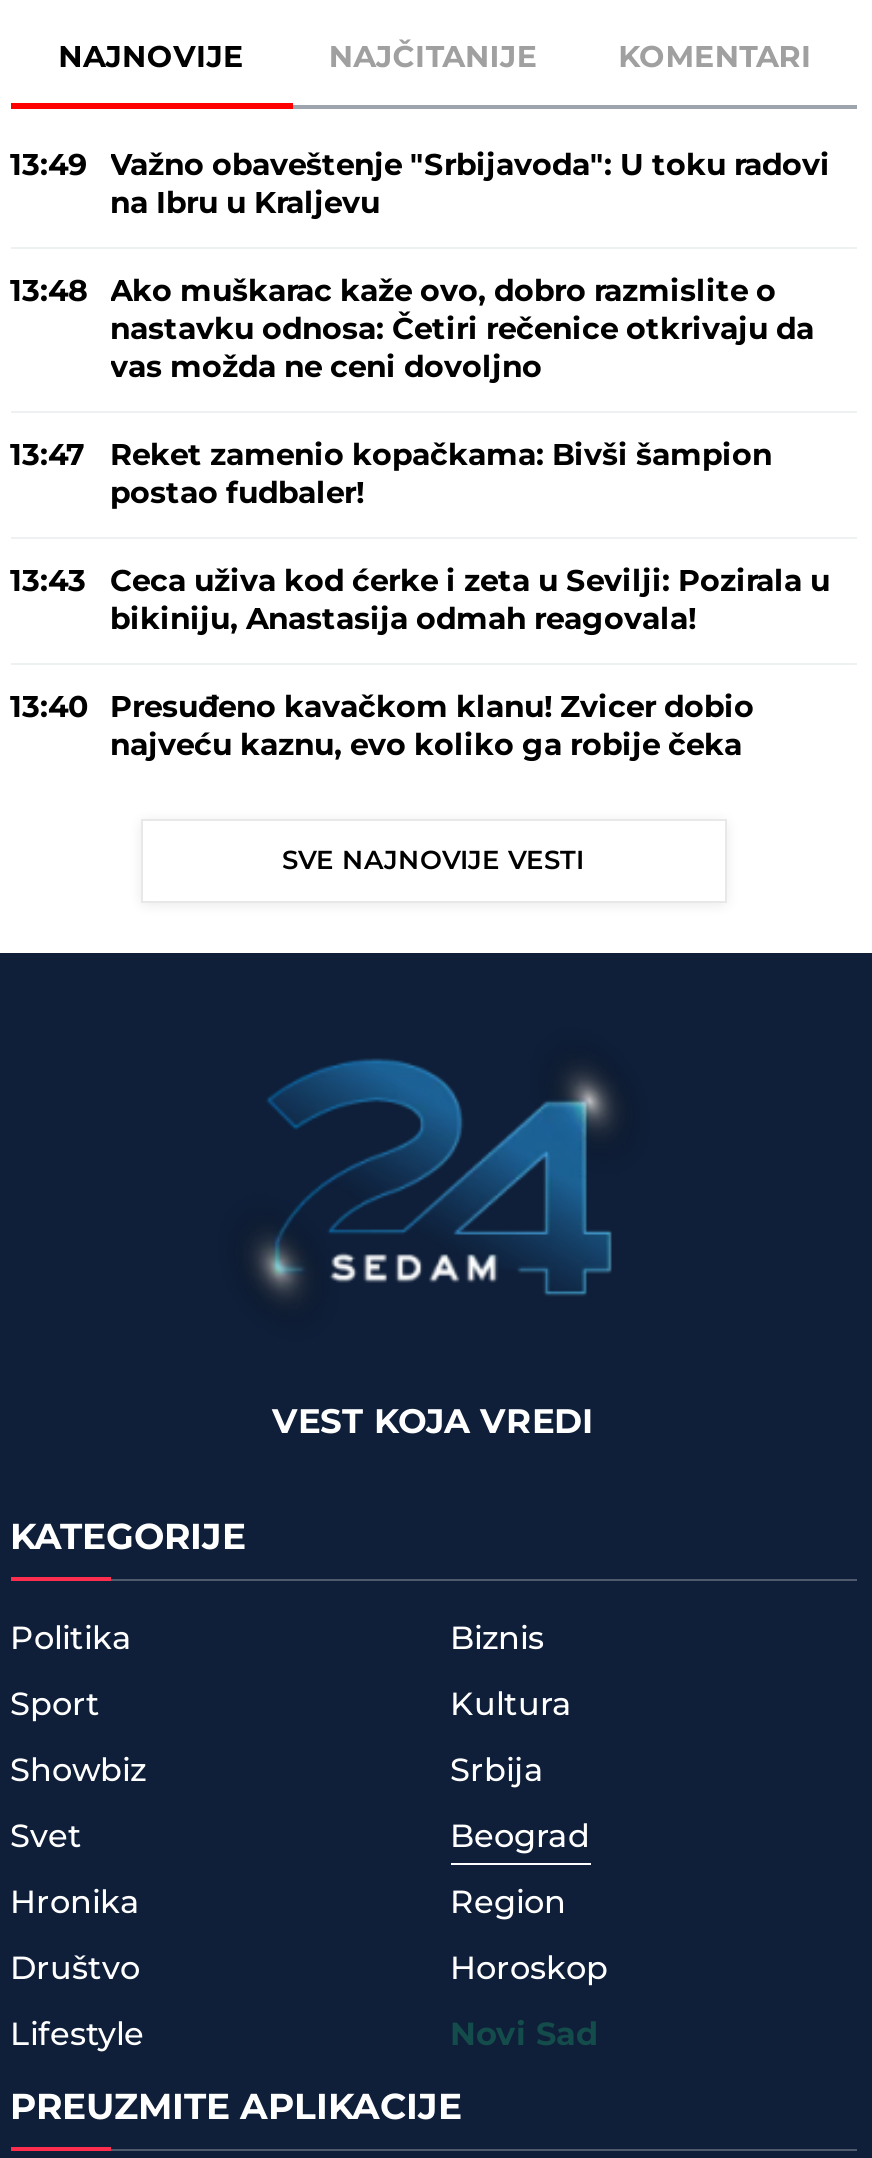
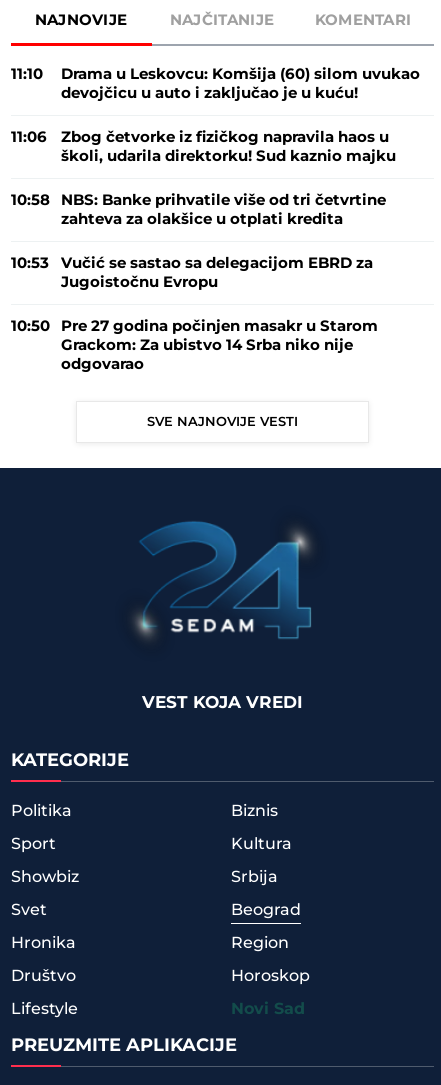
[10,144,88,190] 13:49 -> [10,63,42,86] 11:10
[110,144,830,228] Važno obaveštenje "Srbijavoda": U toku radovi | na Ibru u Kraljevu -> [60,63,419,105] Drama u Leskovcu: Komšija (60) silom uvukao | devojčicu u auto i zaključao je u kuću!
[10,270,88,316] 13:48 -> [10,126,46,149] 11:06
[110,270,814,392] Ako muškarac kaže ovo, dobro razmislite o | nastavku odnosa: Četiri rečenice otkrivaju da | vas možda ne ceni dovoljno -> [60,126,395,168] Zbog četvorke iz fizičkog napravila haos u | školi, udarila direktorku! Sud kaznio majku
[10,434,84,480] 13:47 -> [10,189,49,212] 10:58
[110,434,772,518] Reket zamenio kopačkama: Bivši šampion | postao fudbaler! -> [60,189,385,231] NBS: Banke prihvatile više od tri četvrtine | zahteva za olakšice u otplati kredita
[10,560,86,606] 13:43 -> [10,252,48,275] 10:53
[110,560,830,644] Ceca uživa kod ćerke i zeta u Sevilji: Pozirala u | bikiniju, Anastasija odmah reagovala! -> [60,252,372,294] Vučić se sastao sa delegacijom EBRD za | Jugoistočnu Evropu
[10,686,88,732] 13:40 -> [10,315,49,338] 10:50
[110,686,754,770] Presuđeno kavačkom klanu! Zvicer dobio | najveću kaznu, evo koliko ga robije čeka -> [60,315,377,376] Pre 27 godina počinjen masakr u Starom | Grackom: Za ubistvo 14 Srba niko nije | odgovarao

